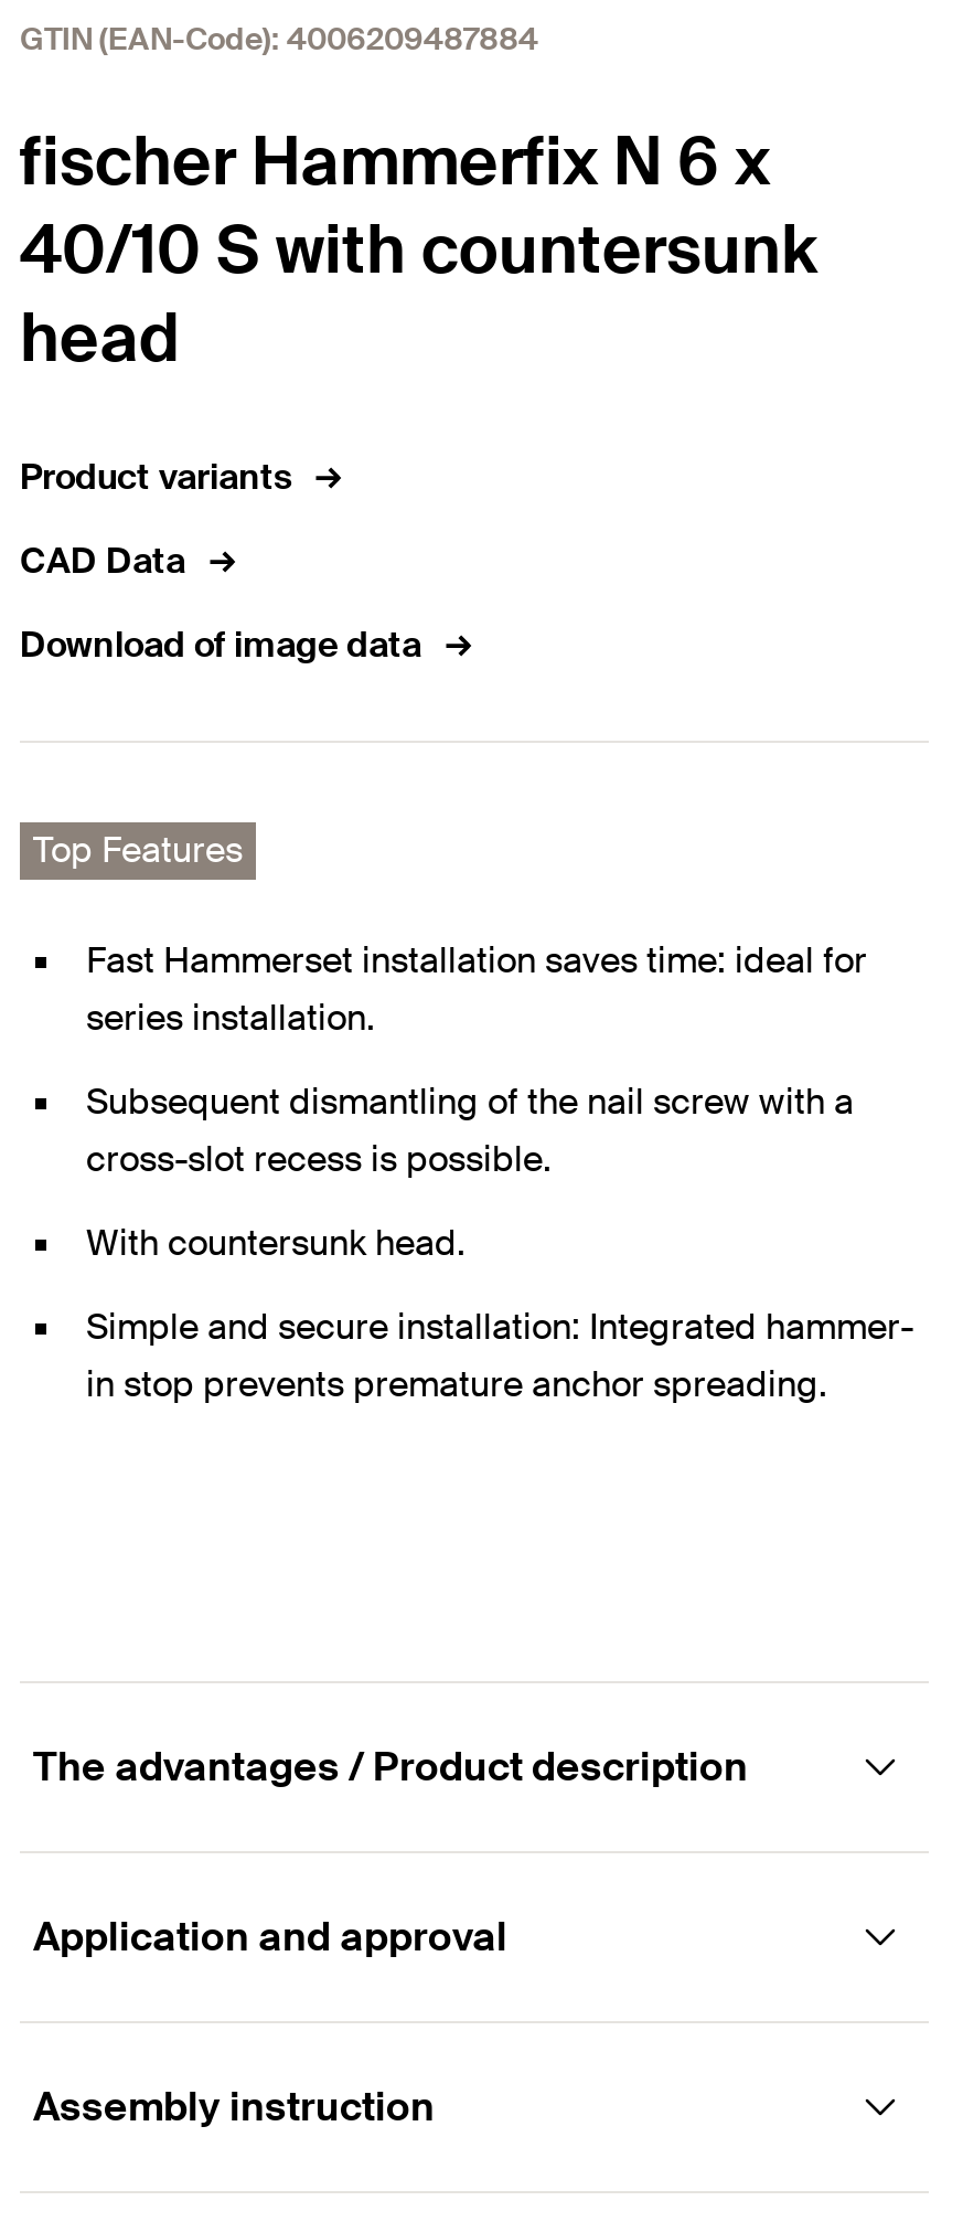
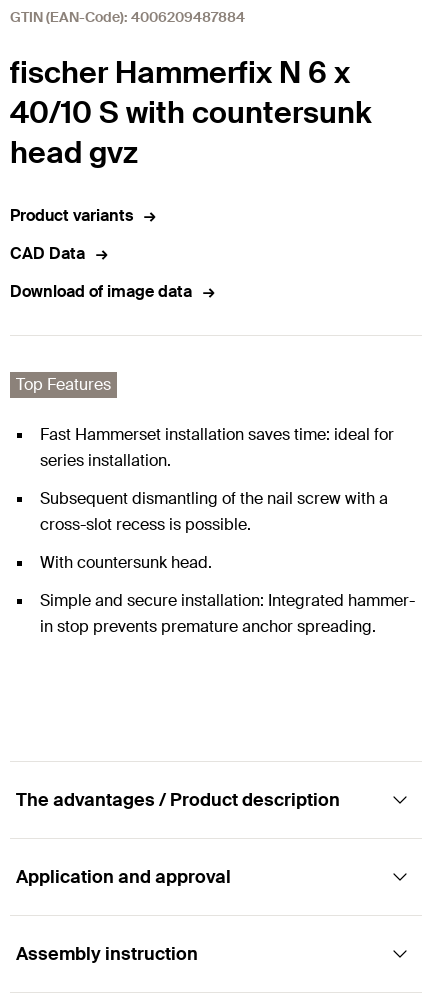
[20,294,179,380] head -> [10,133,138,172] head gvz

